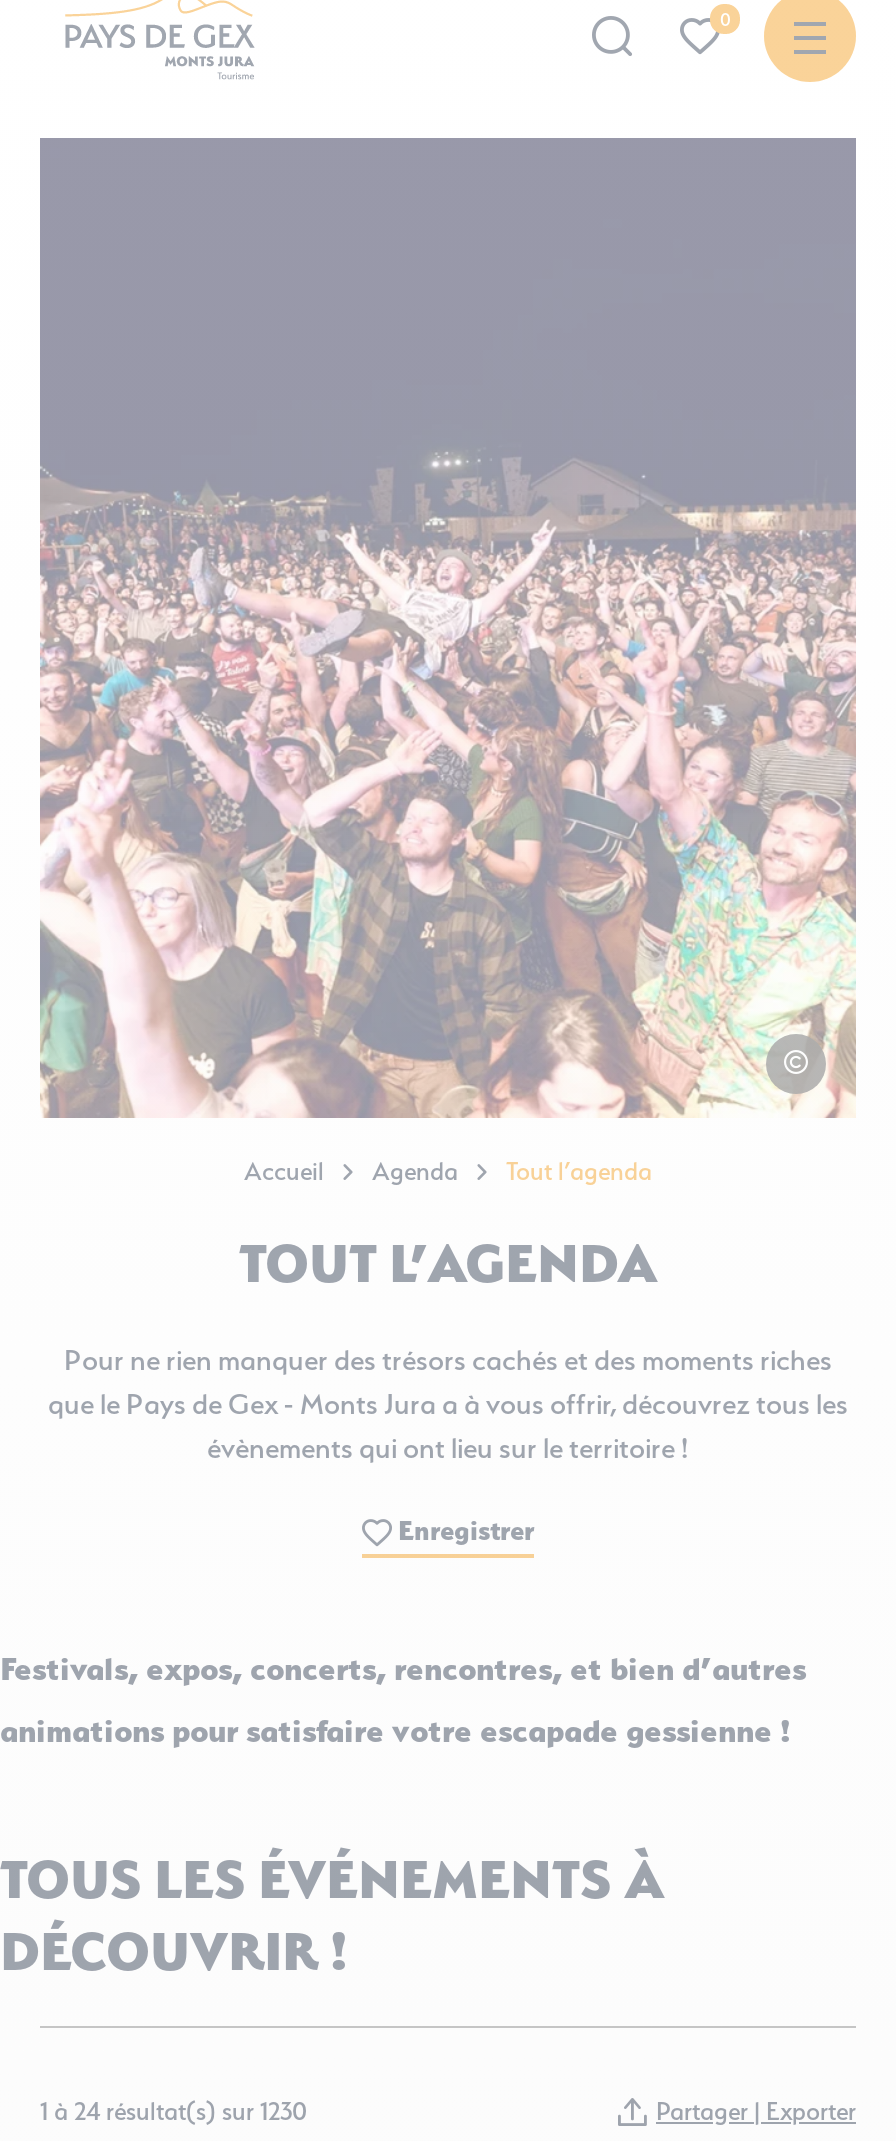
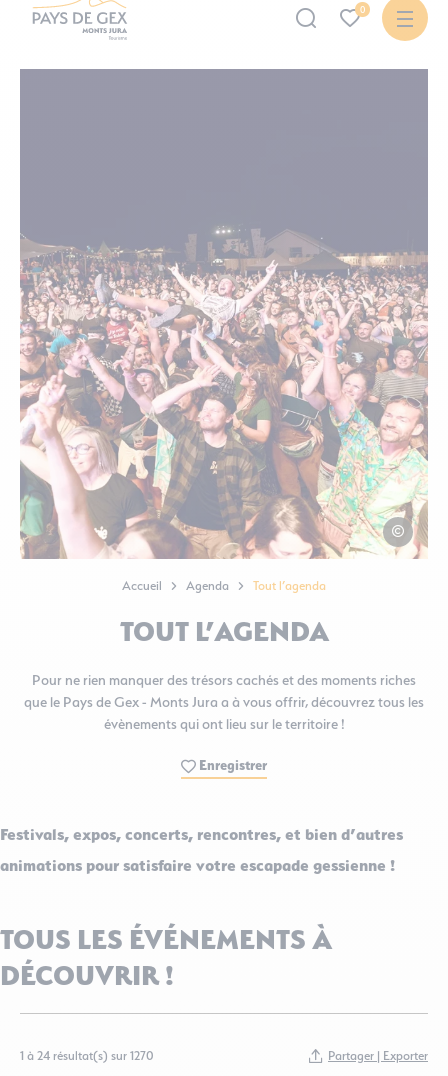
[40,2096,308,2126] 1 à 24 résultat(s) sur 1230 -> [20,1048,154,1063] 1 à 24 résultat(s) sur 1270

